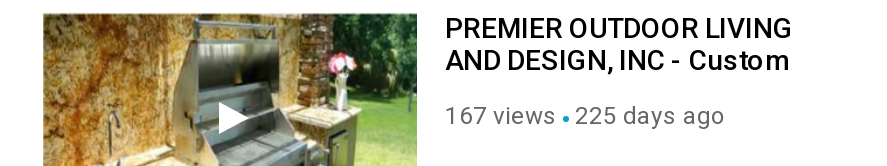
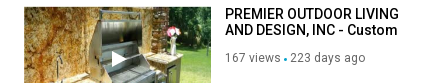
[575,103,725,131] 225 days ago -> [290,51,365,65] 223 days ago

